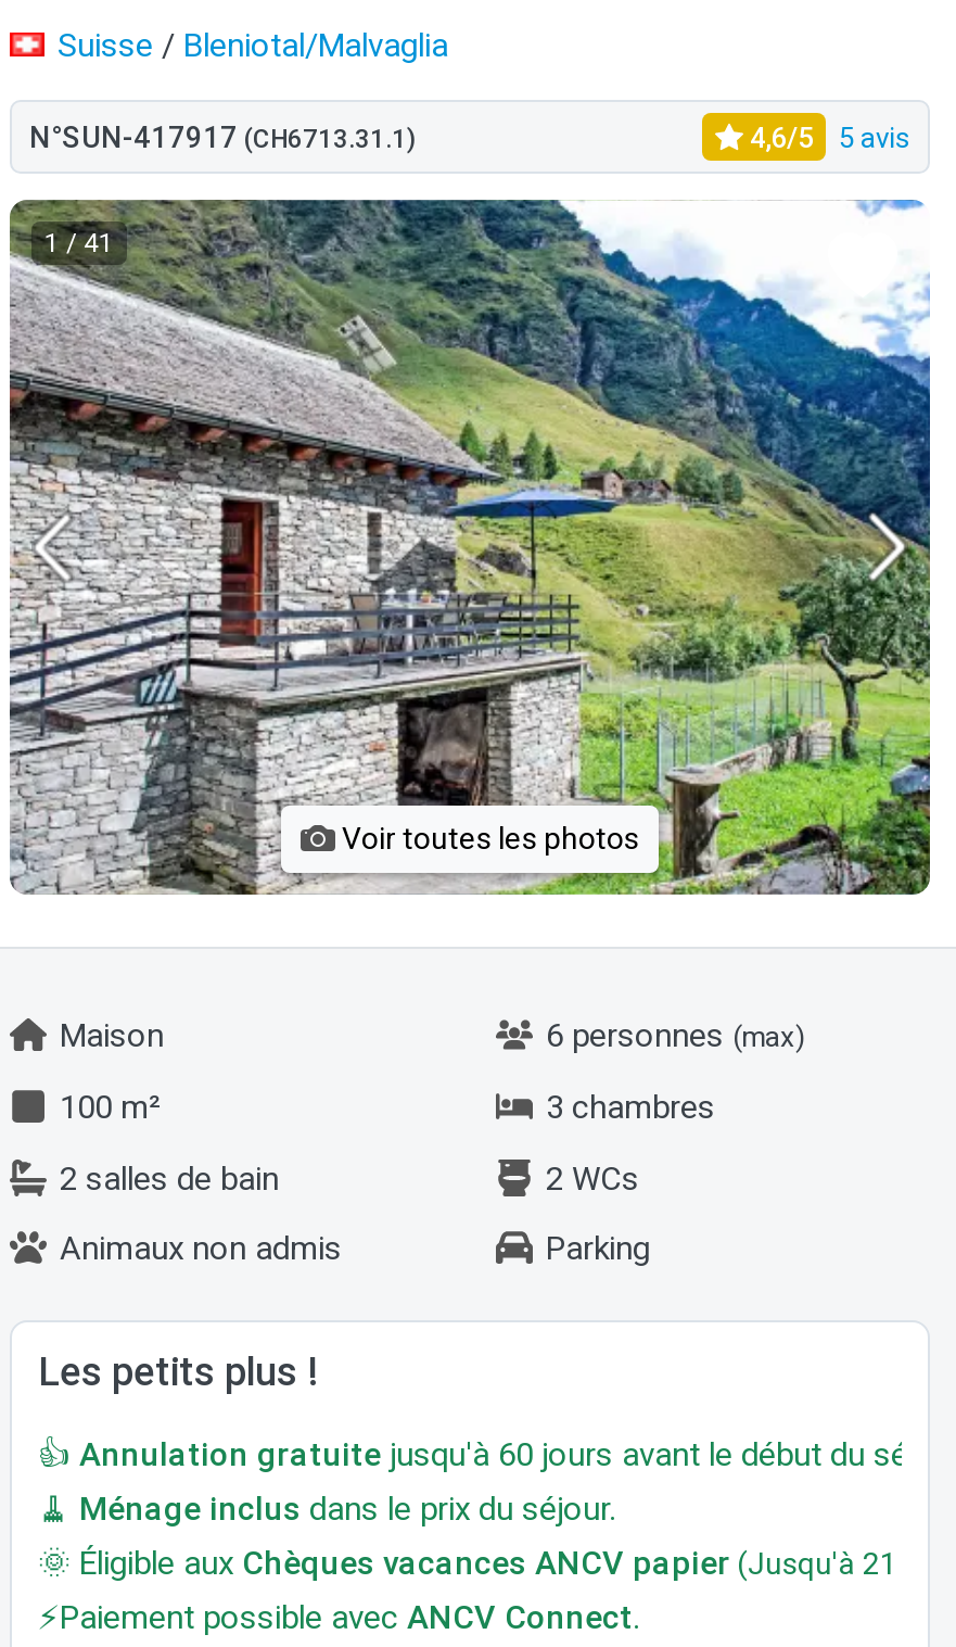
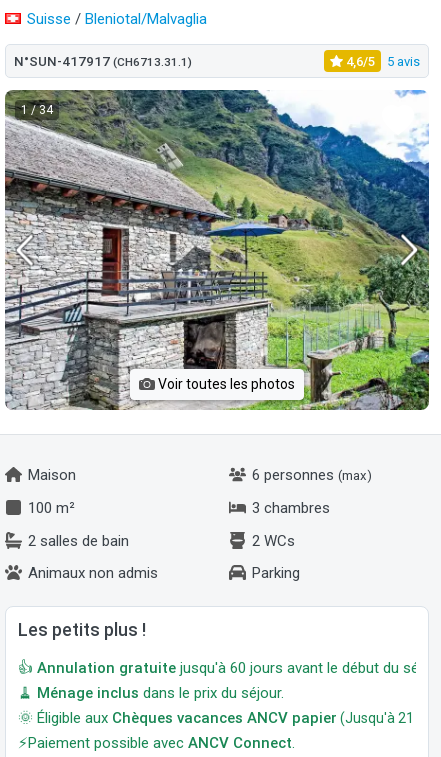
[44,228,114,258] 1 / 41 -> [21,103,53,117] 1 / 34

